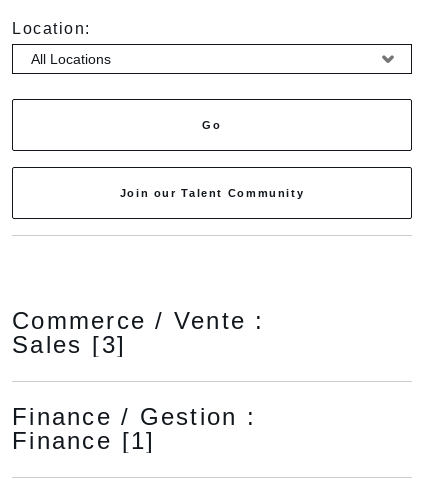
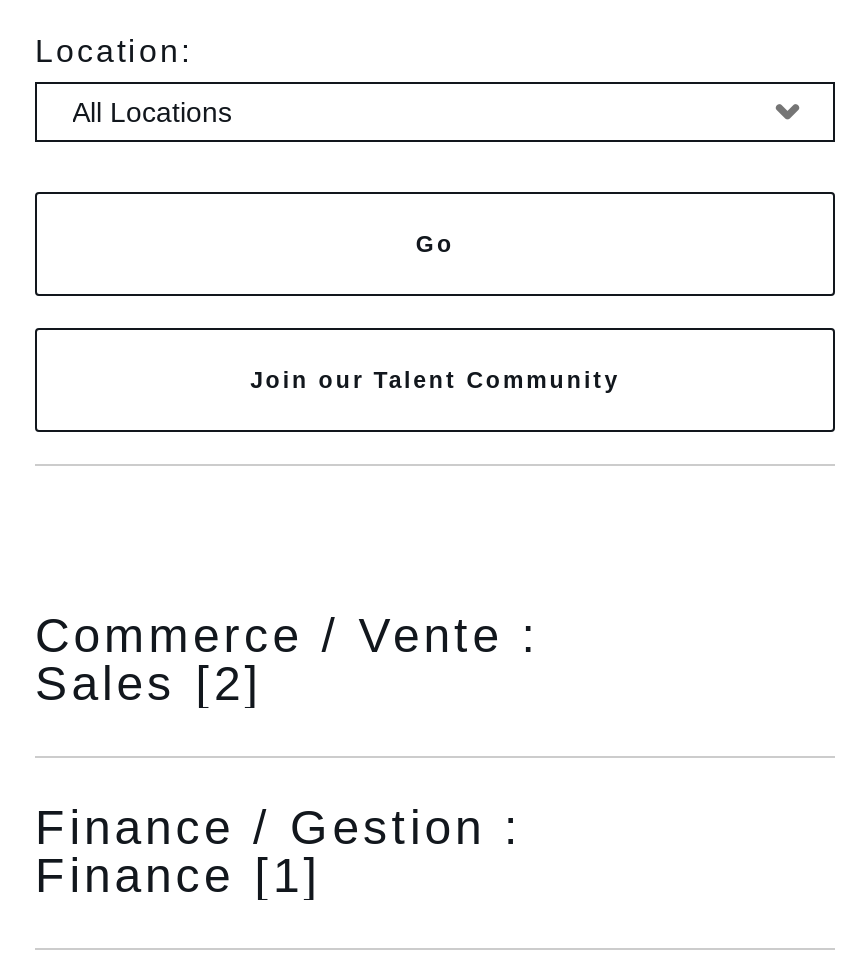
[12,331,126,358] Sales [3] -> [35,656,263,710] Sales [2]

